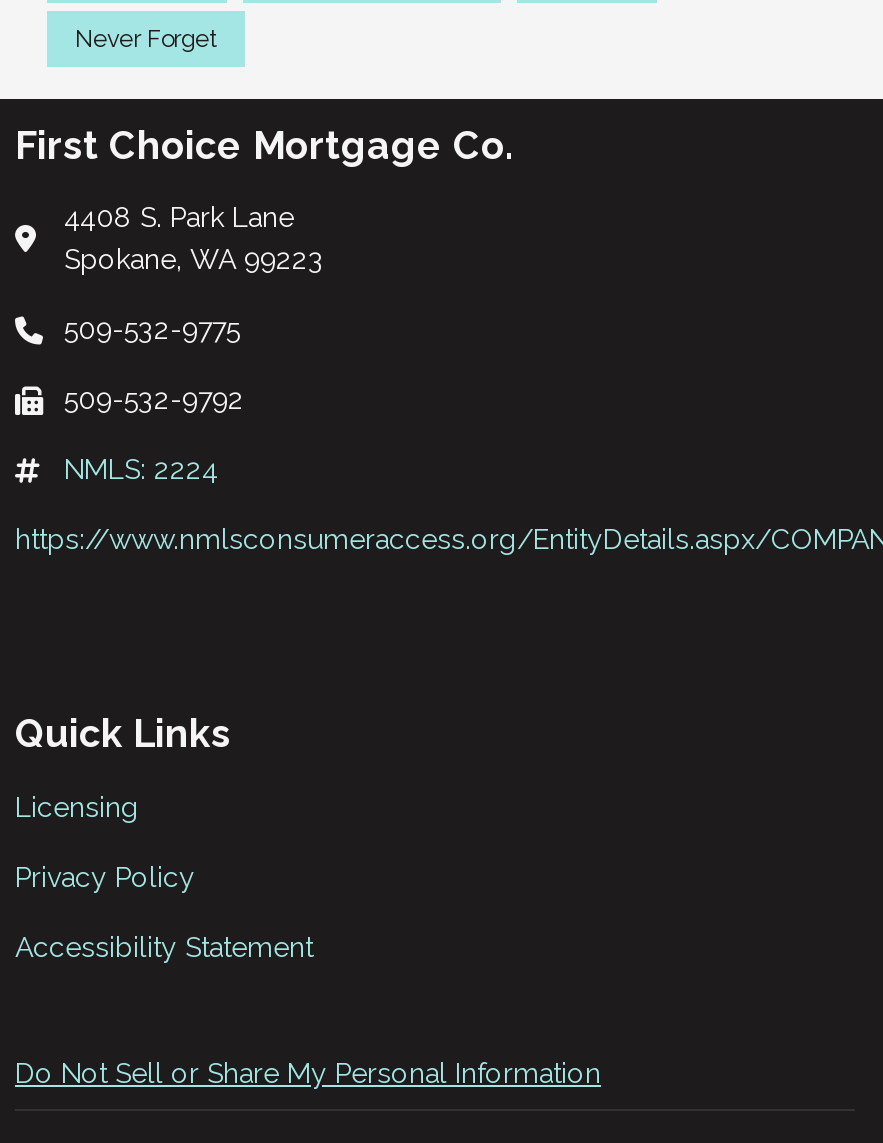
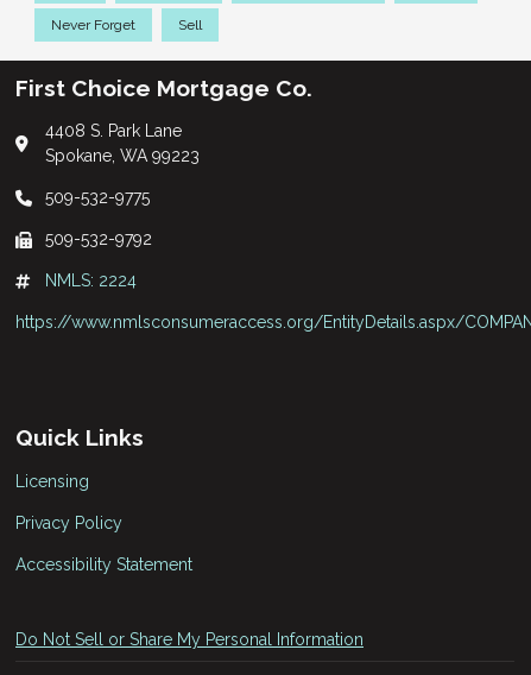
none -> [178,17,202,33] Sell

